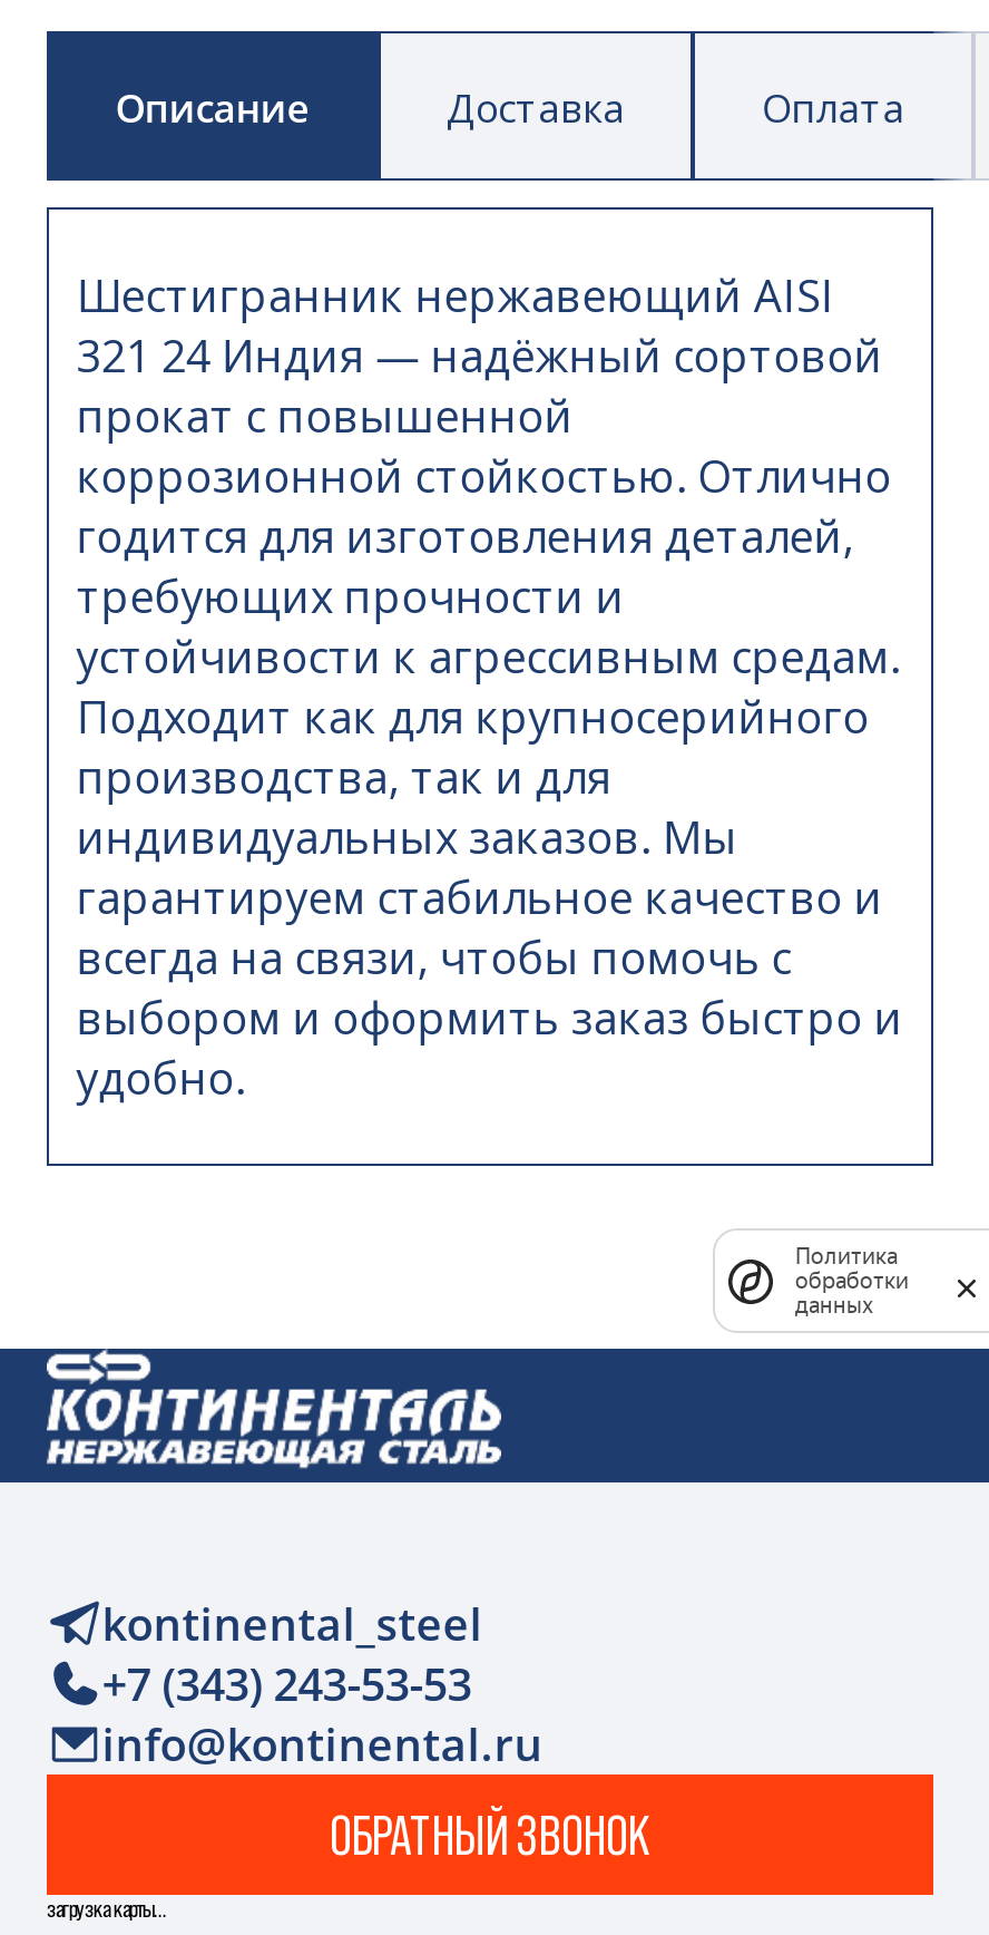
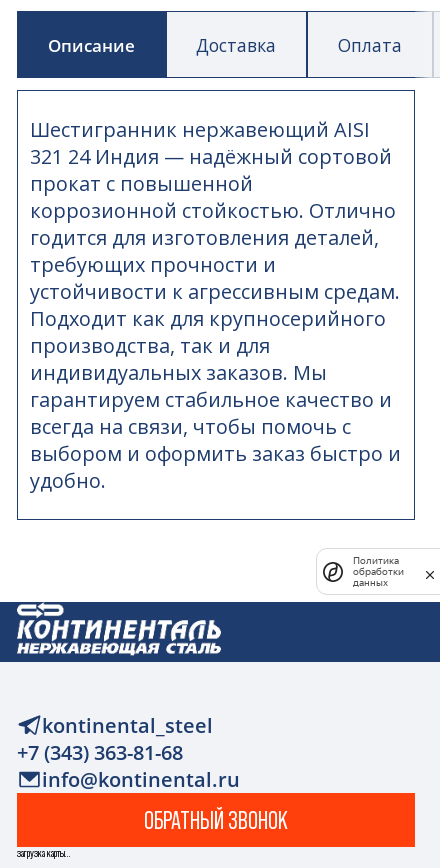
[102,1654,472,1714] +7 (343) 243-53-53 -> [17,739,183,766] +7 (343) 363-81-68

